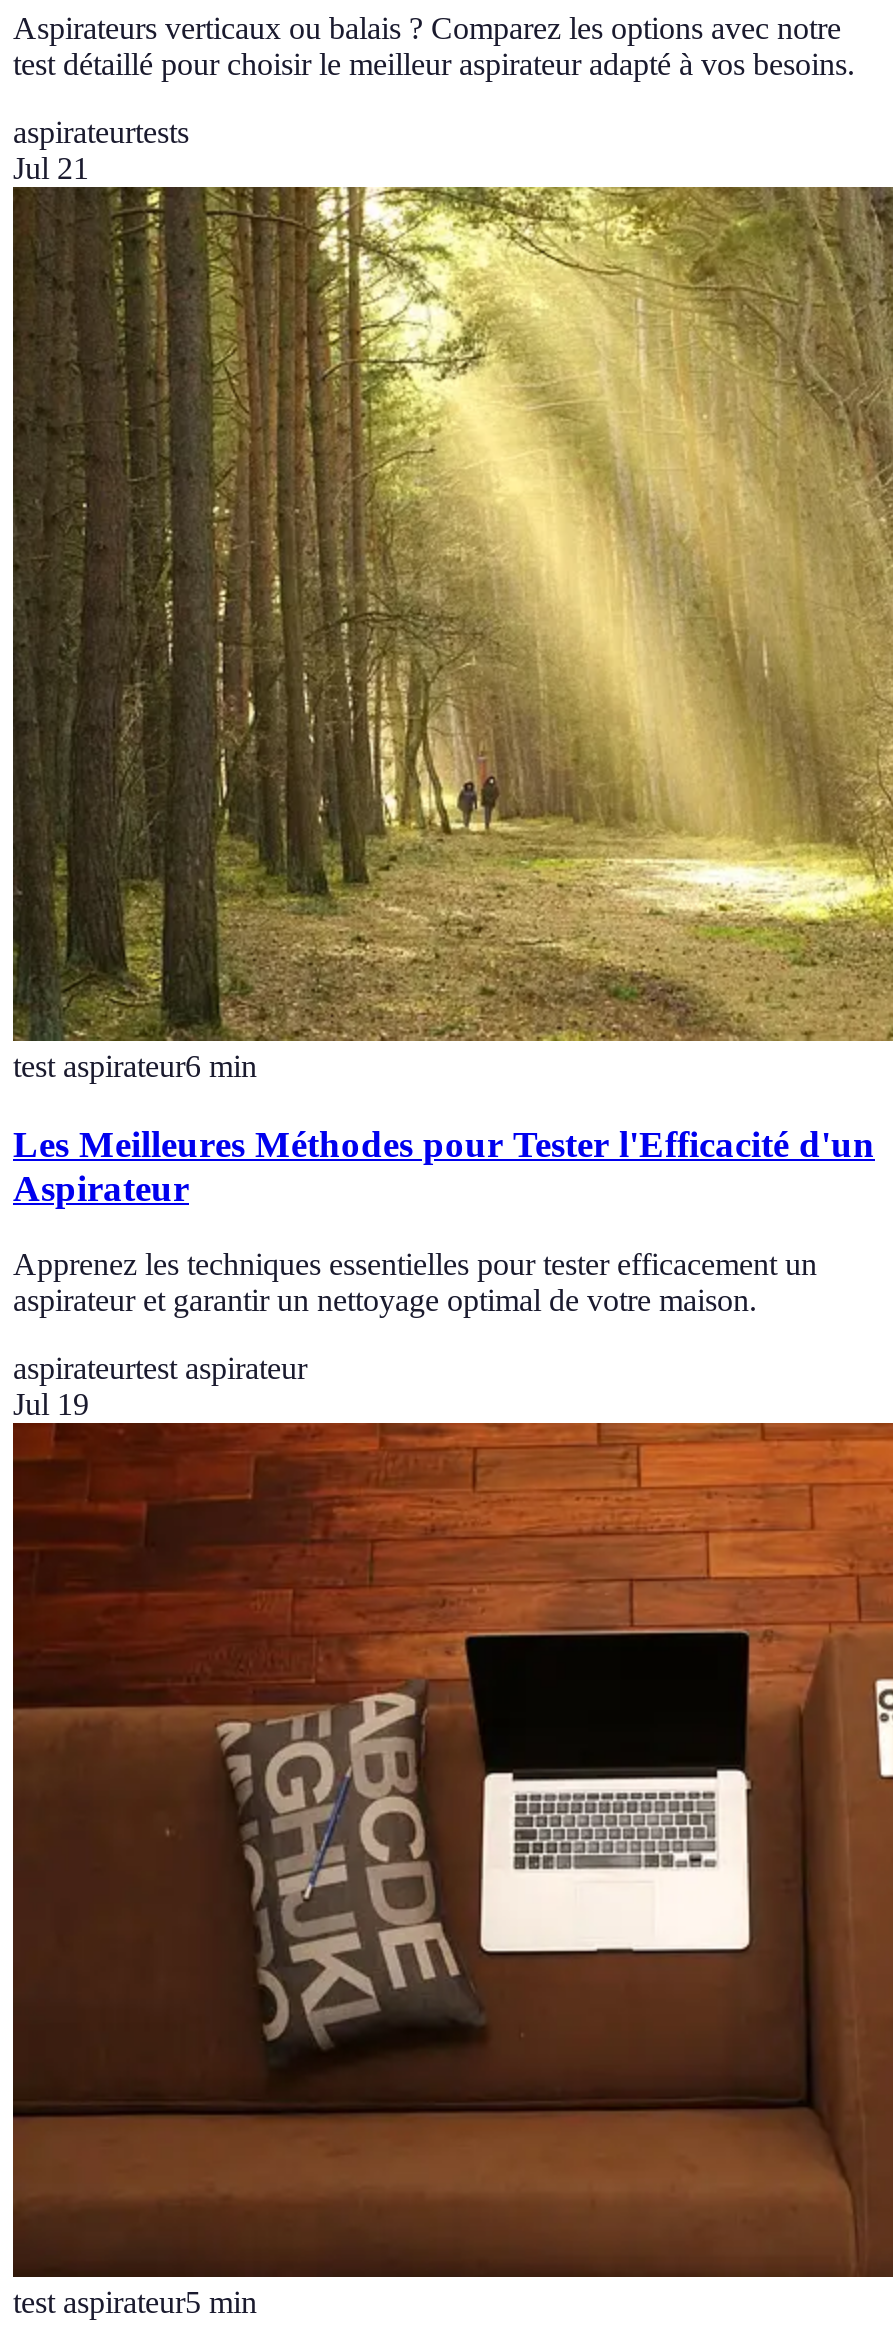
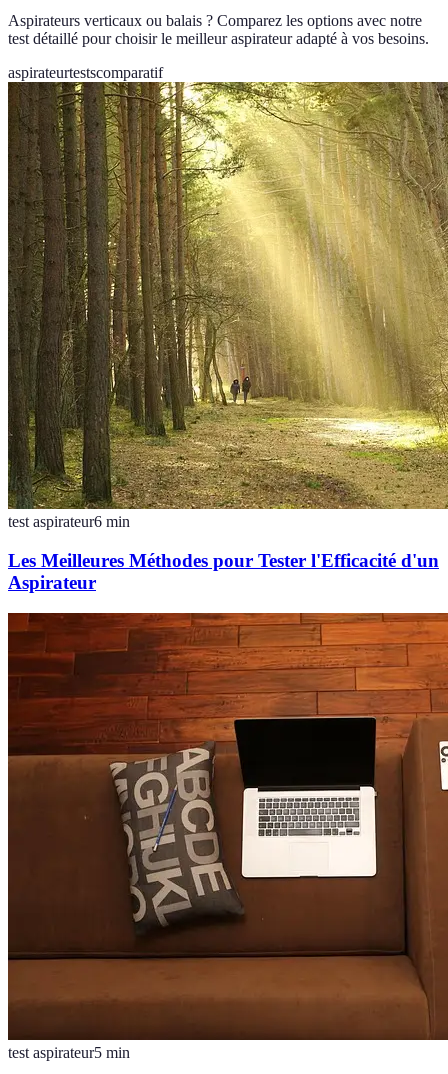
[13,114,189,184] aspirateurtests | Jul 21 -> [8,64,163,81] aspirateurtestscomparatif
[13,1247,817,1421] Apprenez les techniques essentielles pour tester efficacement un | aspirateur et garantir un nettoyage optimal de votre maison. | aspirateurtest aspirateur | Jul 19 -> none

